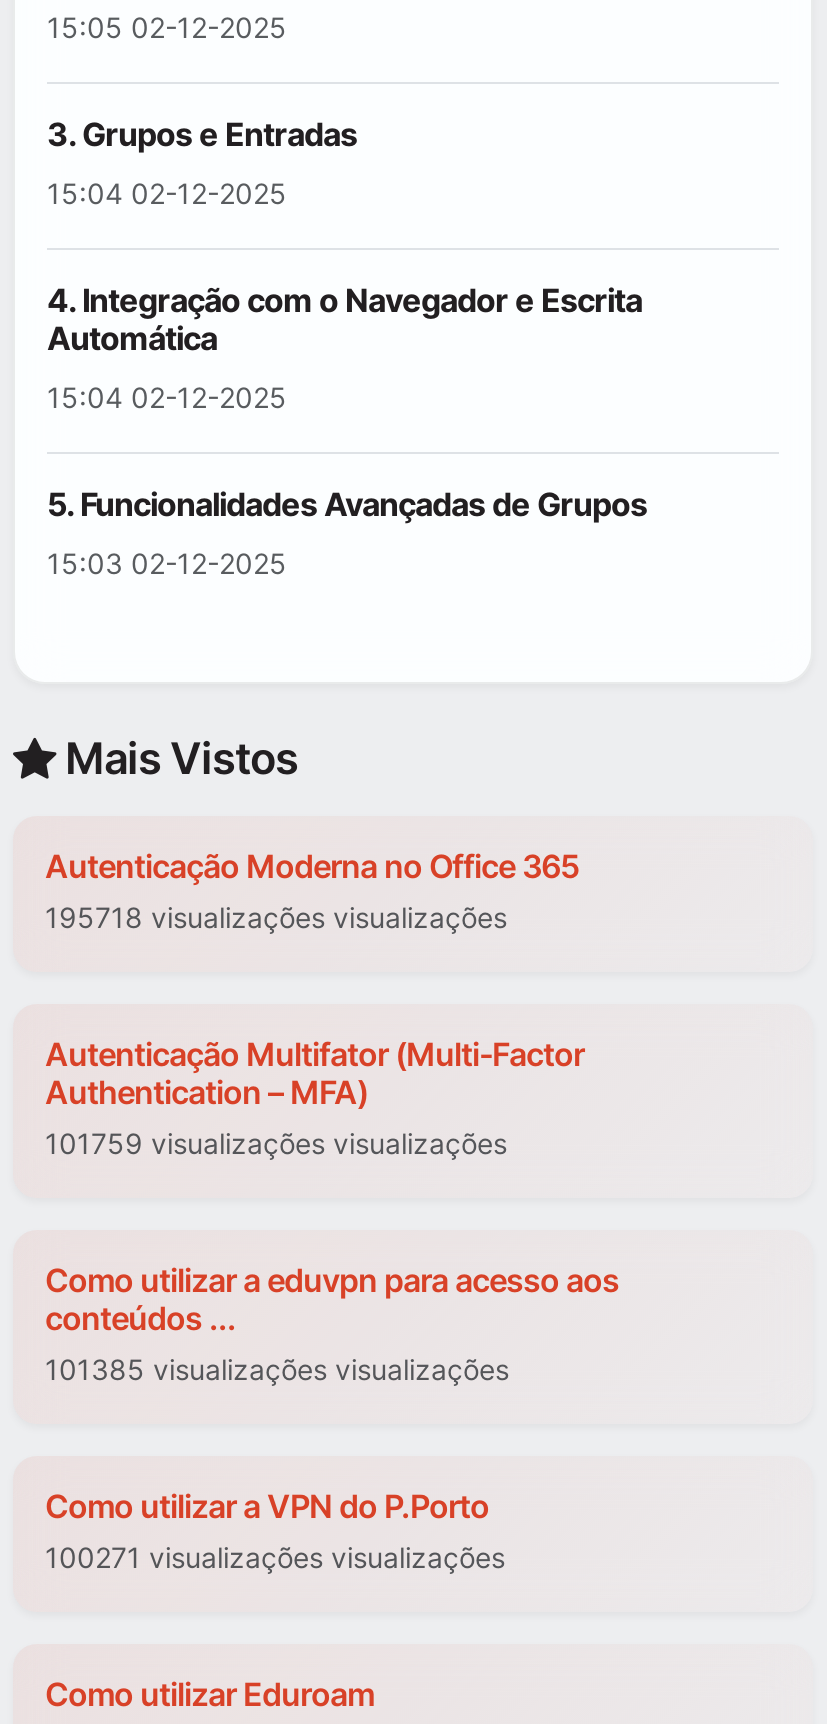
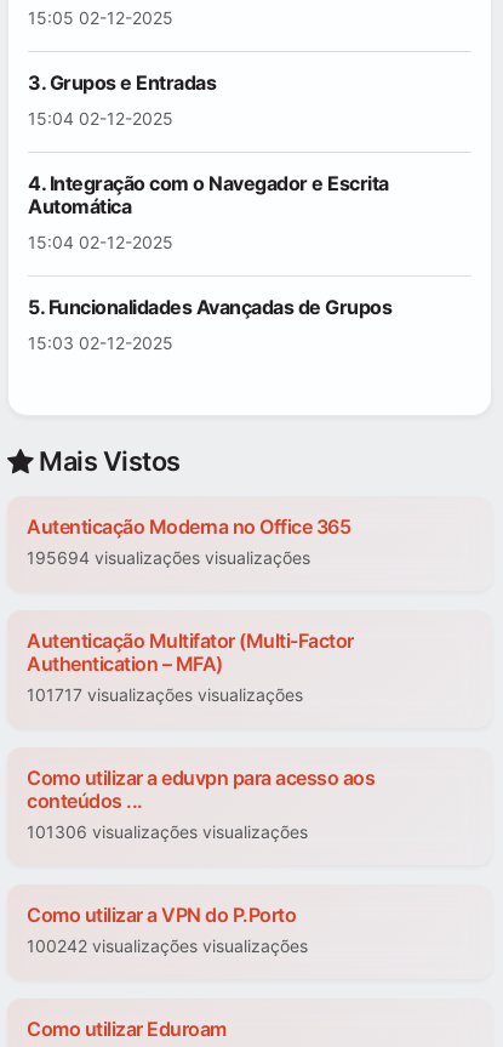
[45,901,507,935] 195718 visualizações visualizações -> [27,548,310,568] 195694 visualizações visualizações
[45,1127,507,1161] 101759 visualizações visualizações -> [27,685,303,705] 101717 visualizações visualizações
[45,1353,509,1387] 101385 visualizações visualizações -> [27,822,308,843] 101306 visualizações visualizações
[45,1541,505,1575] 100271 visualizações visualizações -> [27,936,308,957] 100242 visualizações visualizações

